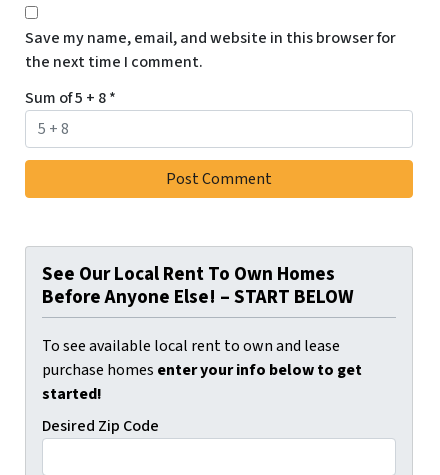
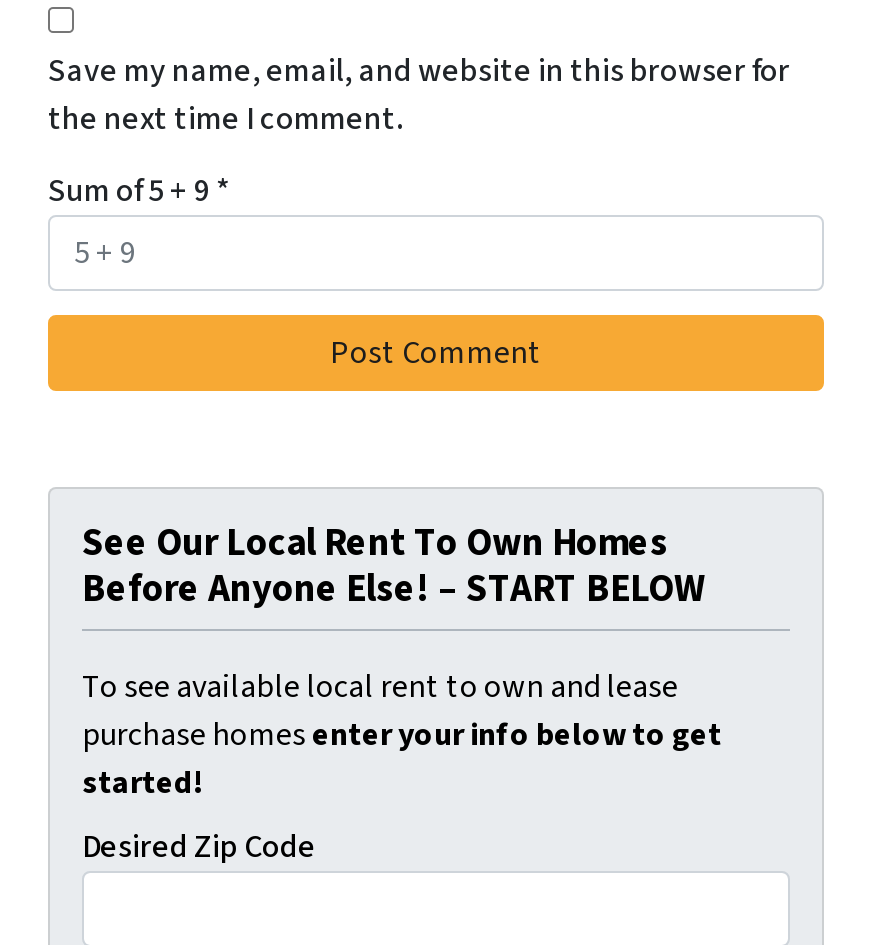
[25,87,116,109] Sum of 5 + 8 * -> [48,169,230,213] Sum of 5 + 9 *

